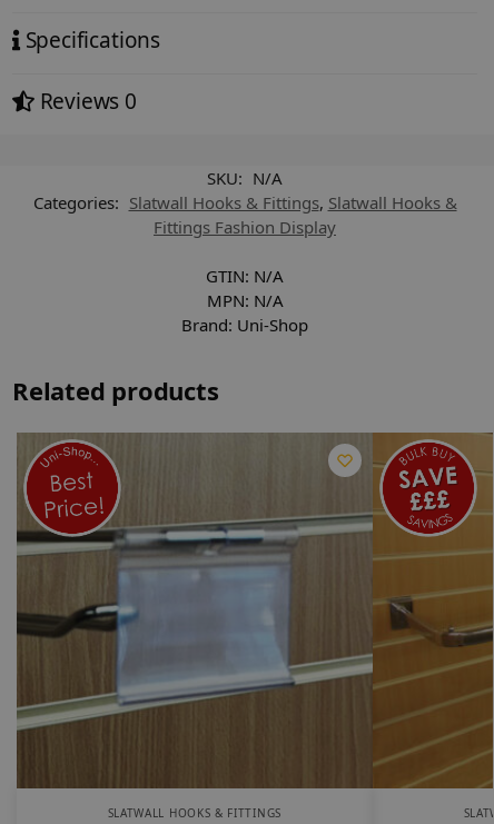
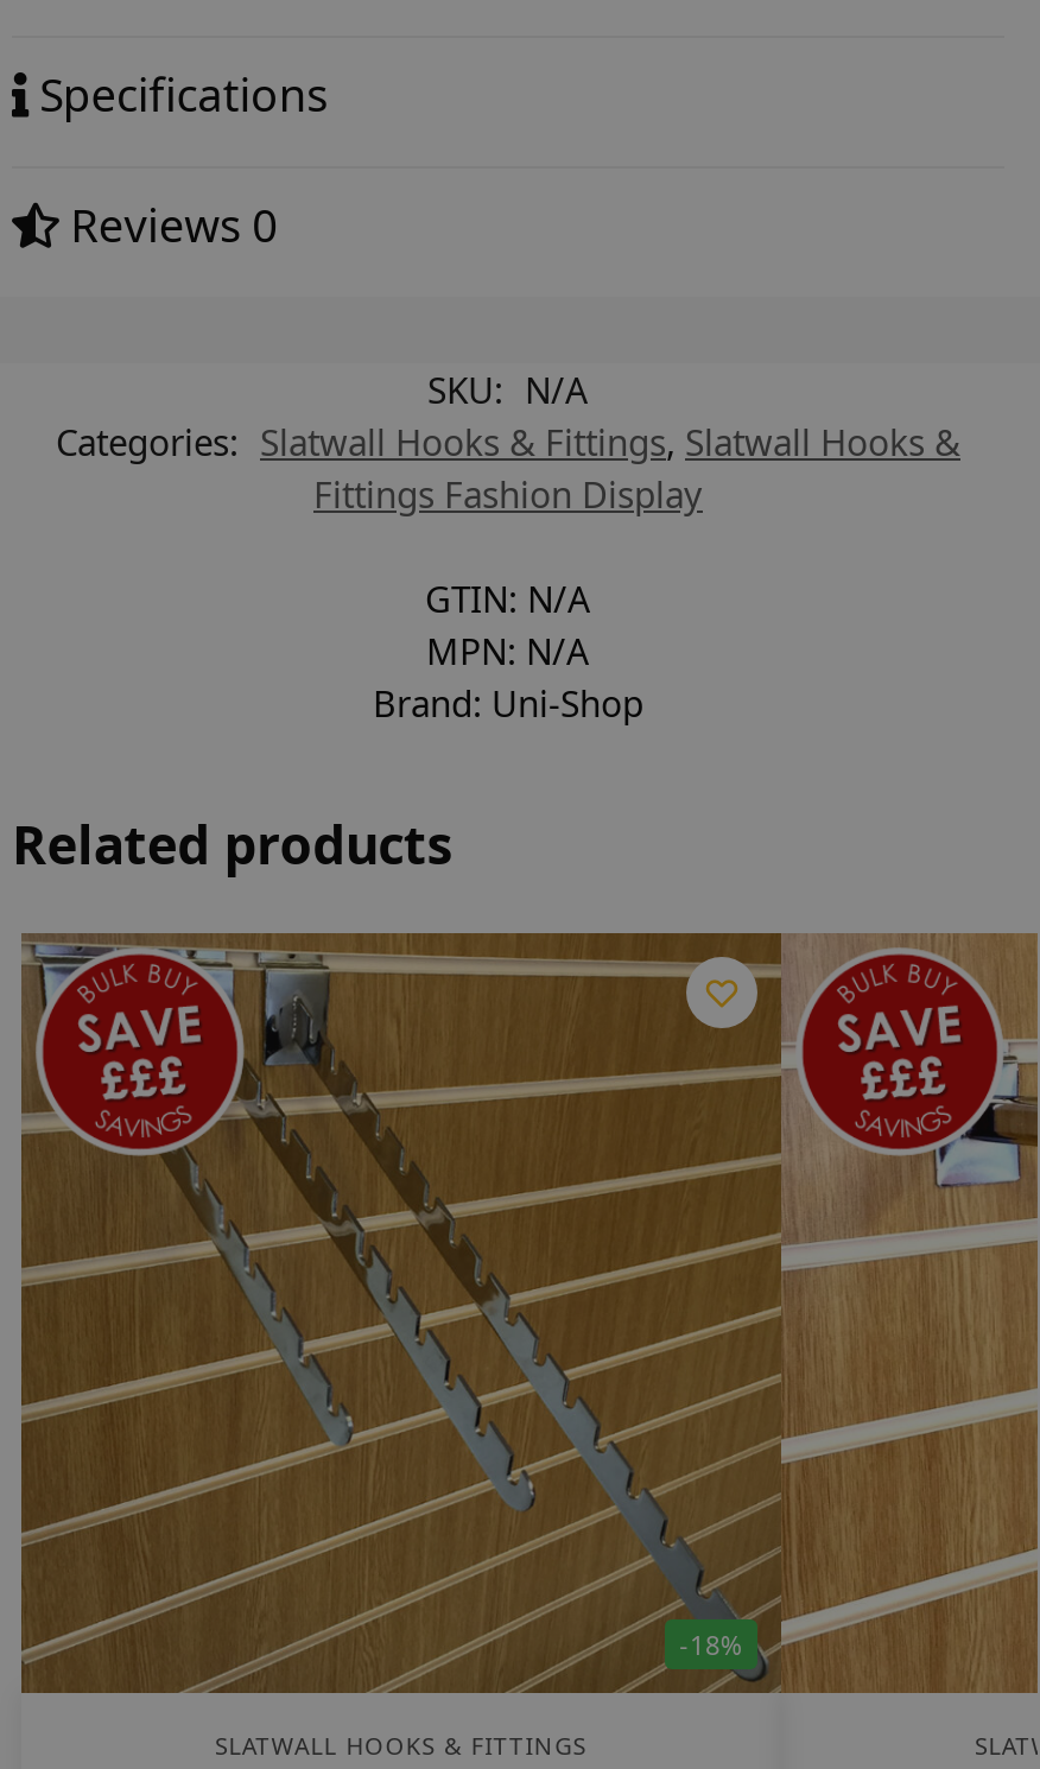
none -> [679,1627,743,1663] -18%
[16,433,491,788] [image] -> [19,933,1033,1693] [image]

